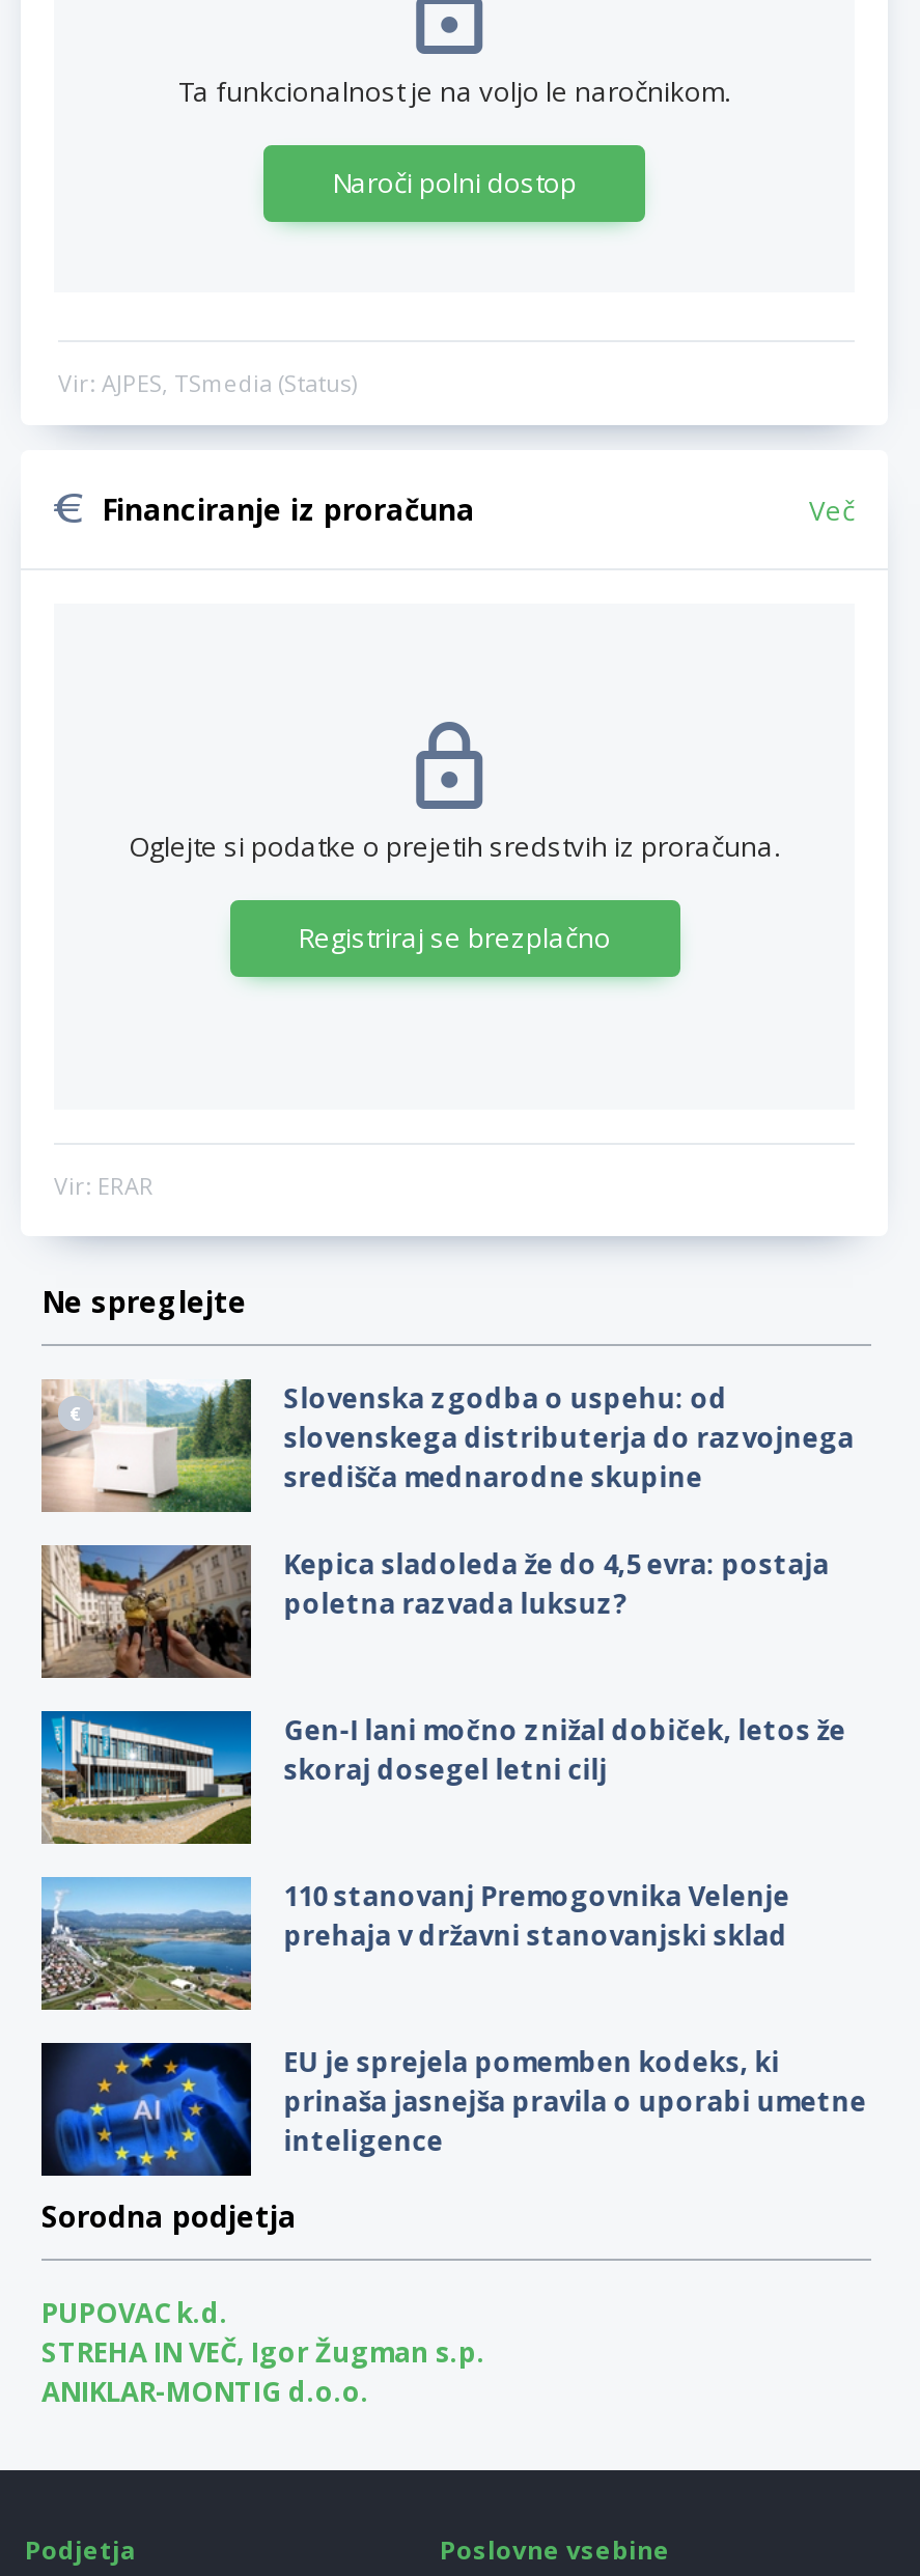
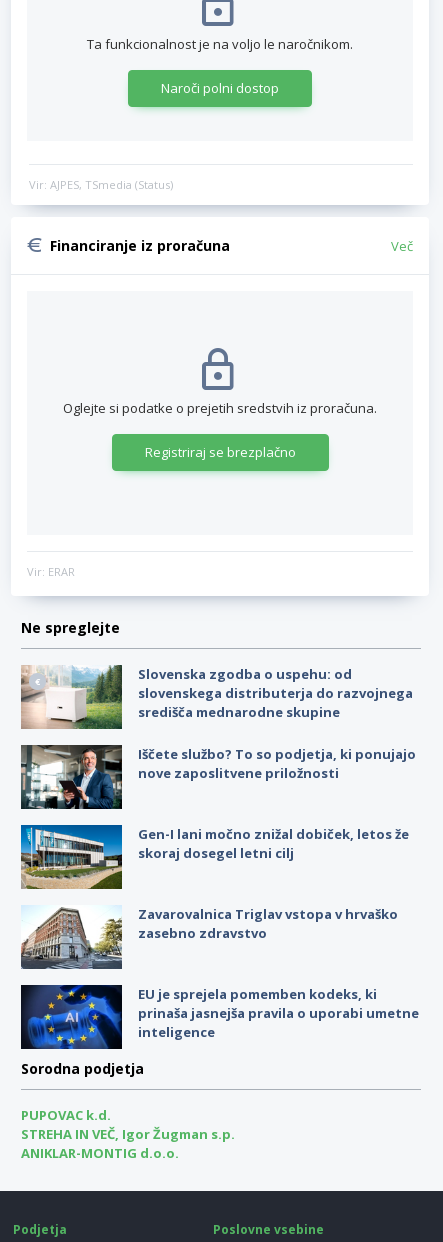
[39,1543,829,1680] [image] | Kepica sladoleda že do 4,5 evra: postaja | poletna razvada luksuz? -> [20,744,416,810] [image] | Iščete službo? To so podjetja, ki ponujajo | nove zaposlitvene priložnosti
[39,1875,790,2012] [image] | 110 stanovanj Premogovnika Velenje | prehaja v državni stanovanjski sklad -> [21,904,398,970] [image] | Zavarovalnica Triglav vstopa v hrvaško | zasebno zdravstvo

